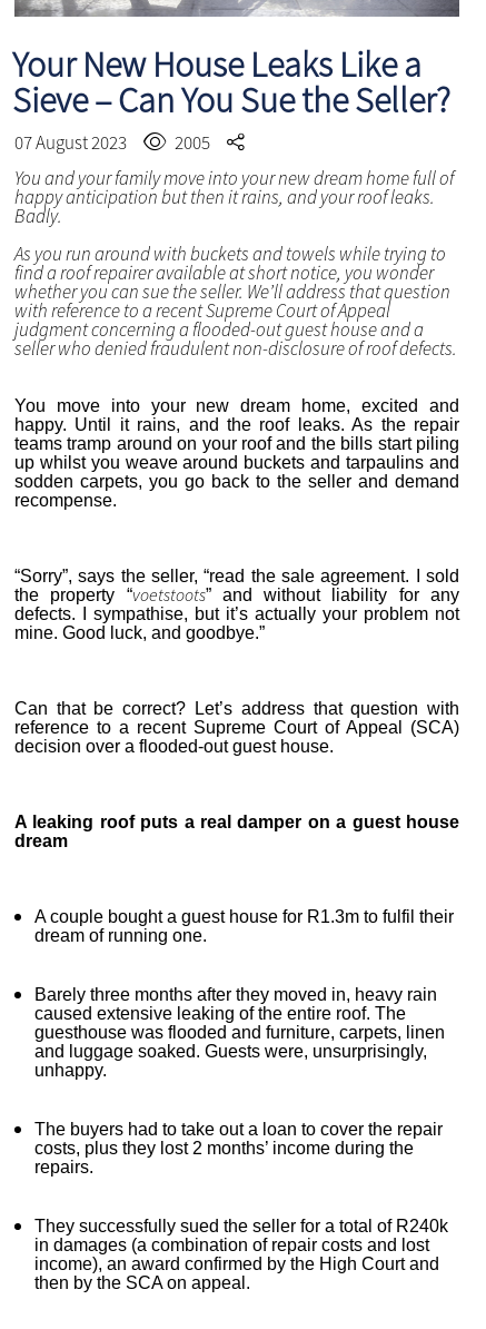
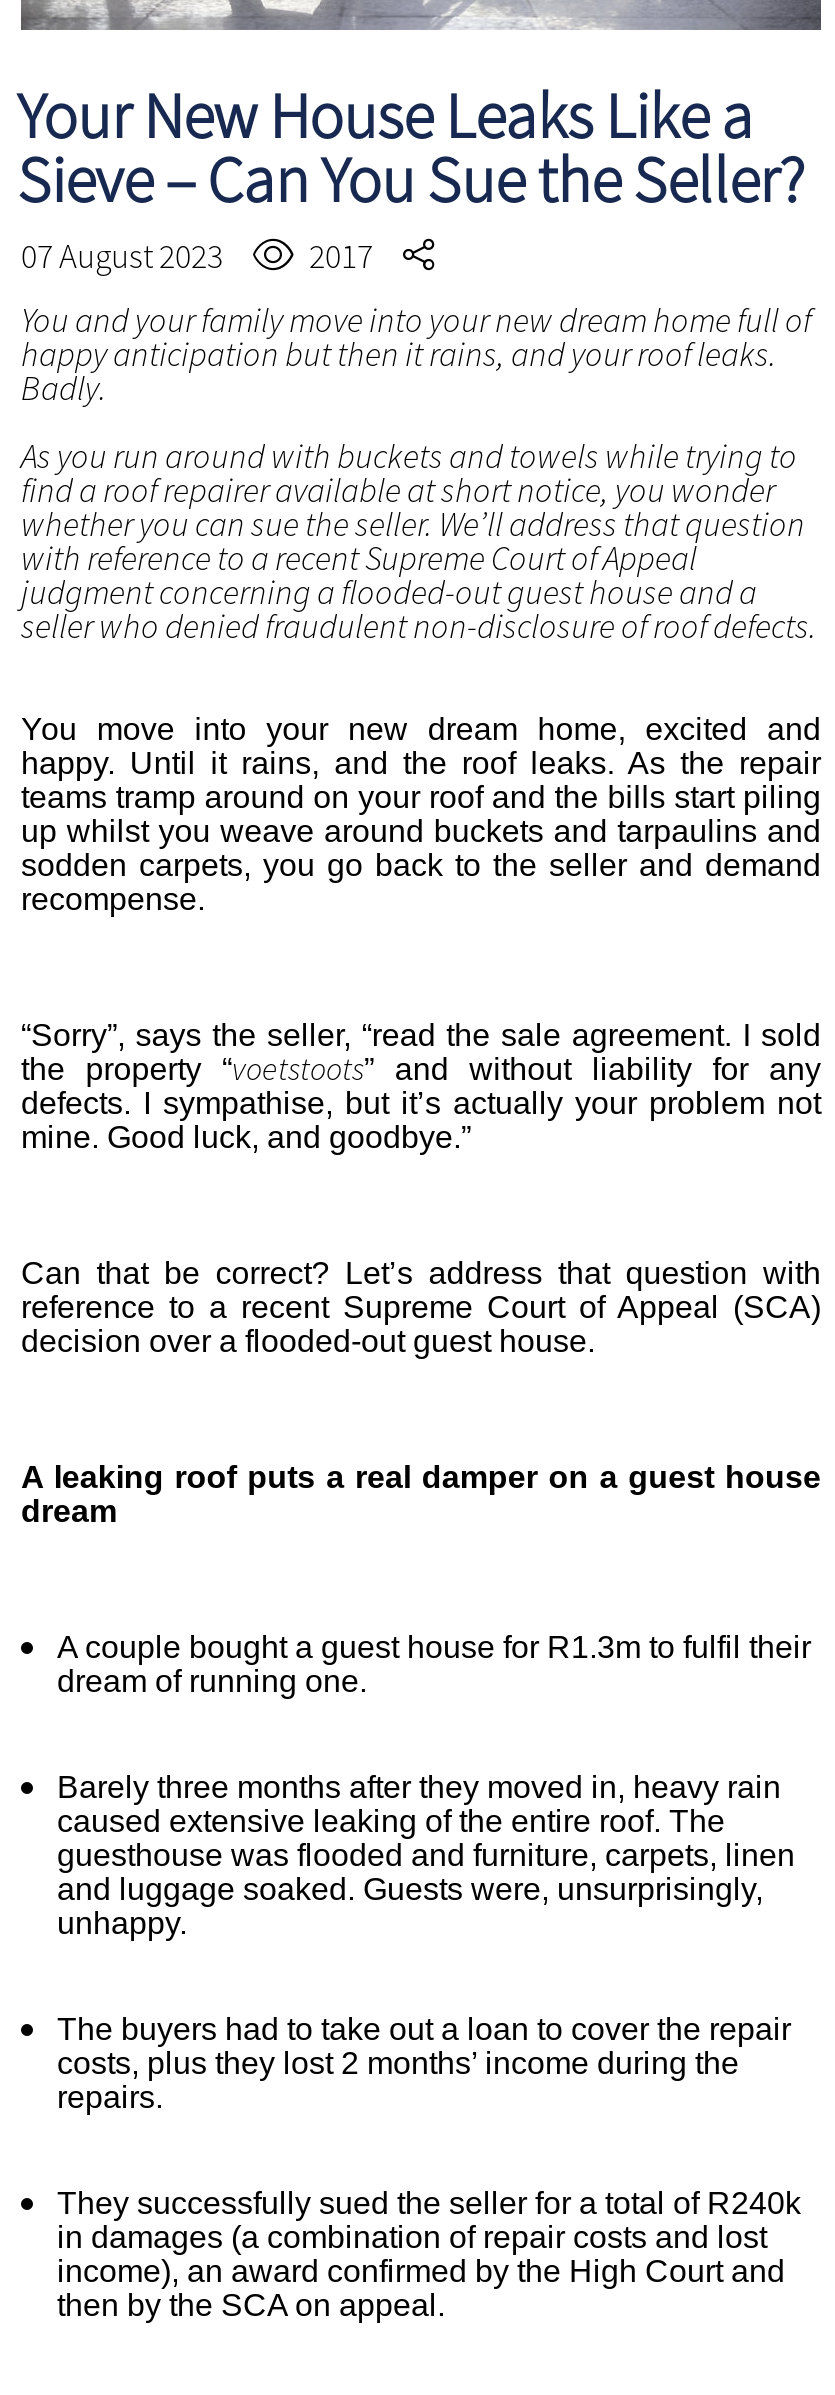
[14,130,214,155] 07 August 2023 2005 -> [21,234,379,278] 07 August 2023 2017

